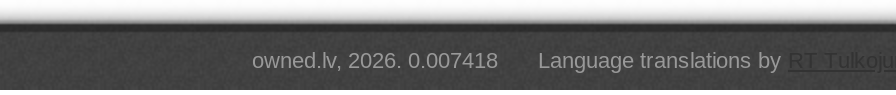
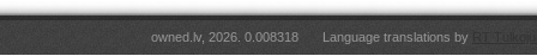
[252,48,498,72] owned.lv, 2026. 0.007418 -> [151,30,298,44] owned.lv, 2026. 0.008318

